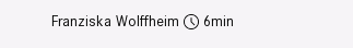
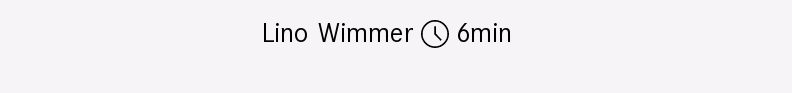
[51,12,179,30] Franziska Wolffheim -> [262,15,412,49] Lino Wimmer

